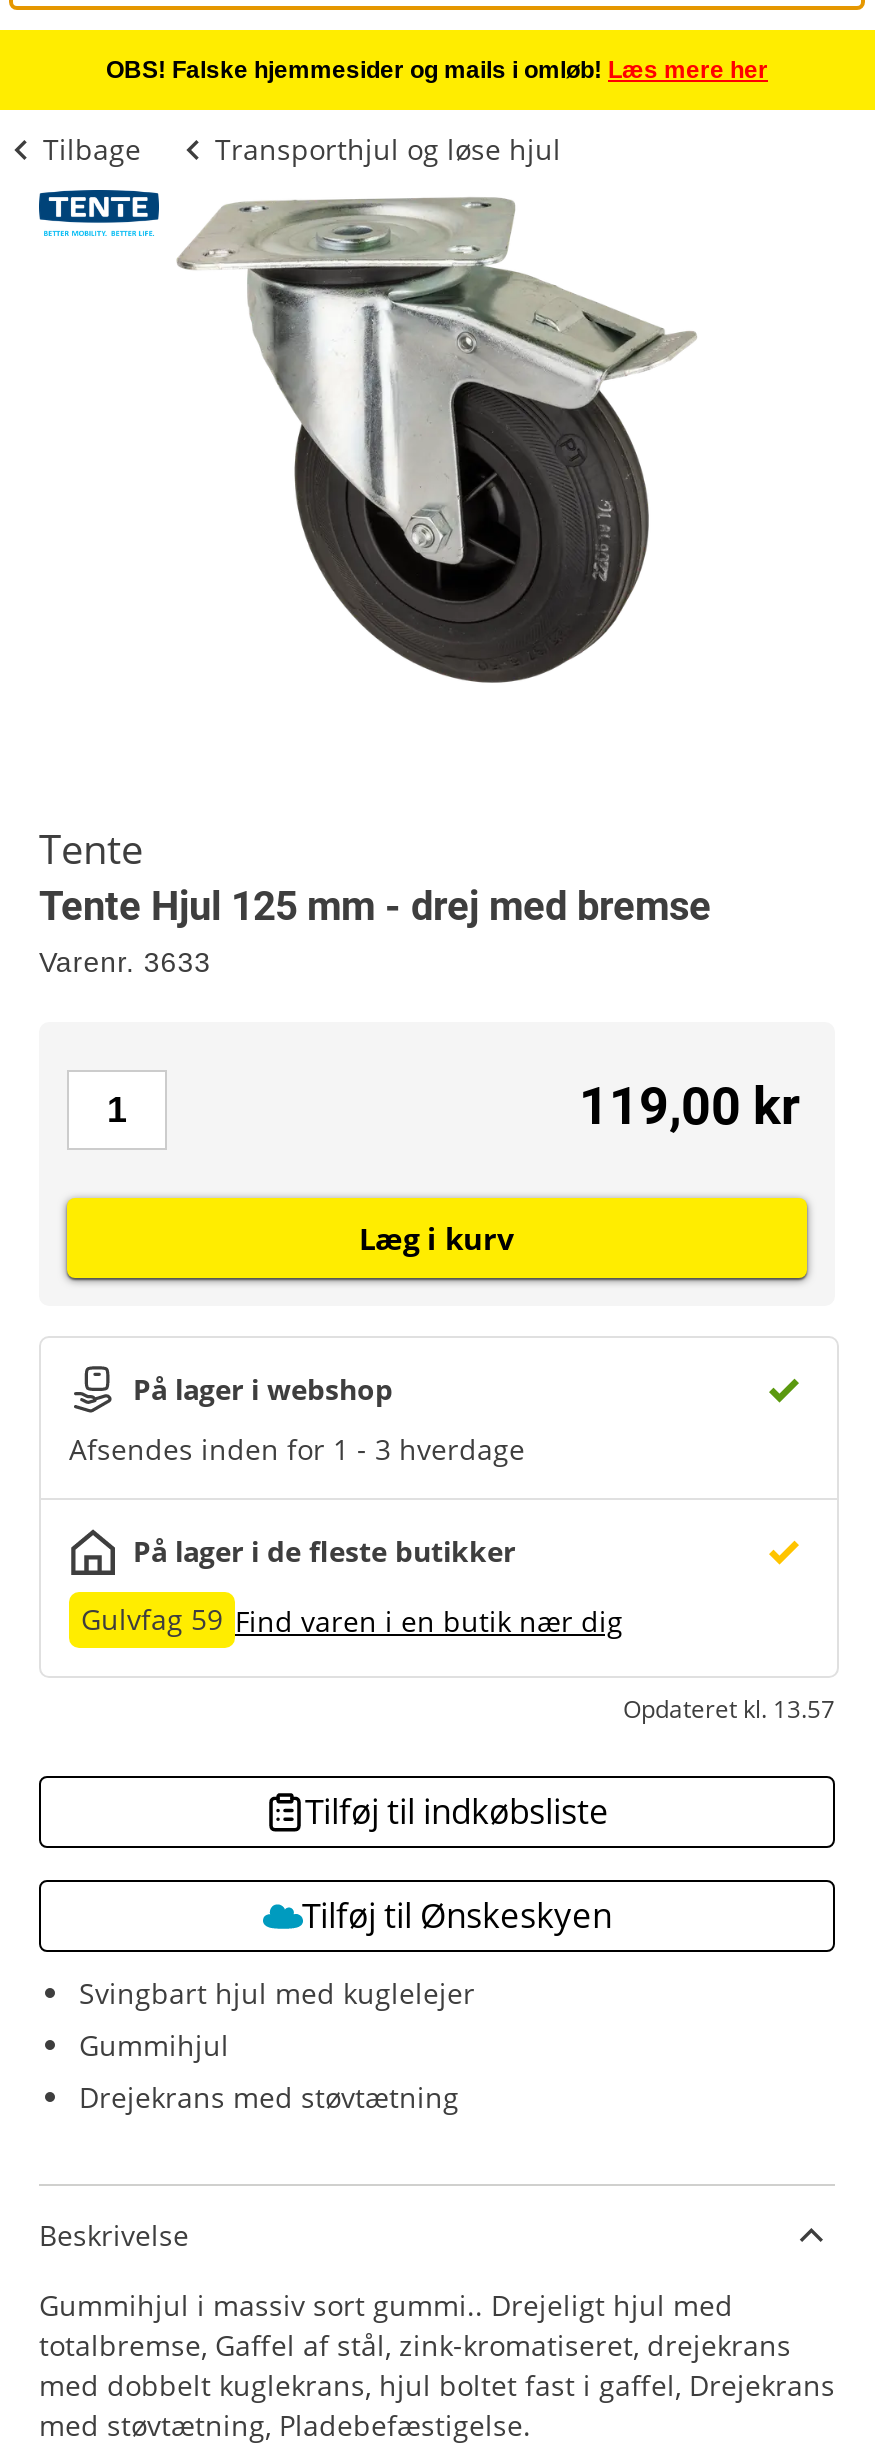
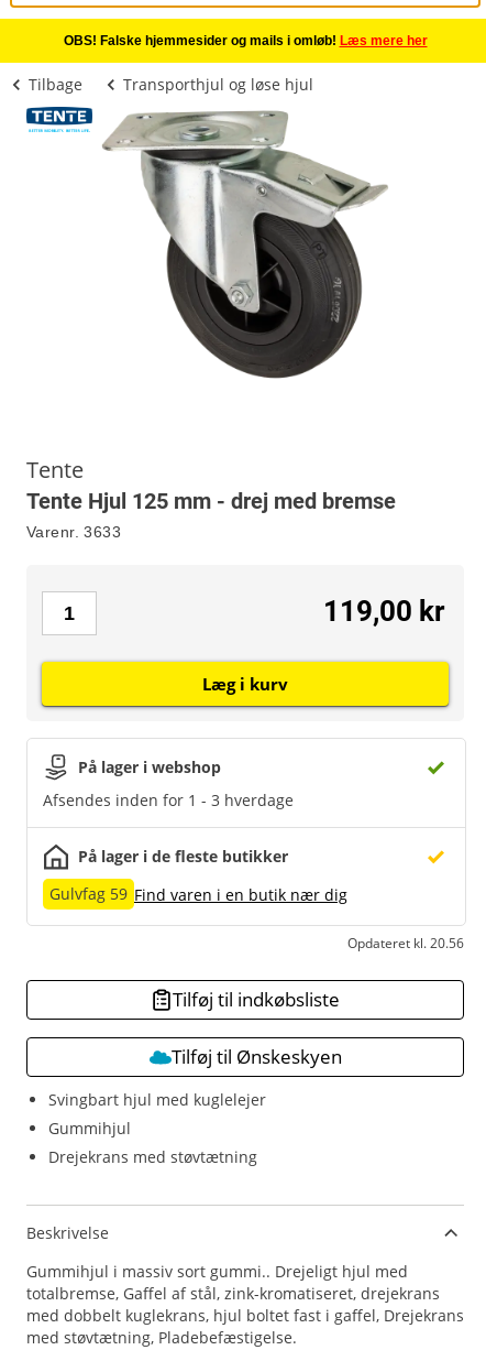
[623,1692,835,1726] Opdateret kl. 13.57 -> [347,934,464,952] Opdateret kl. 20.56

